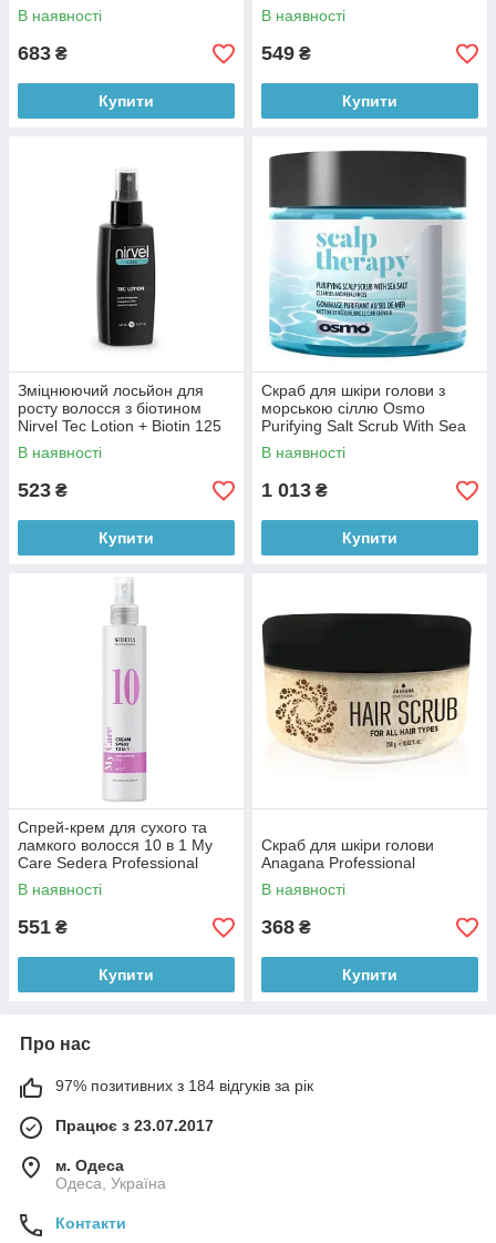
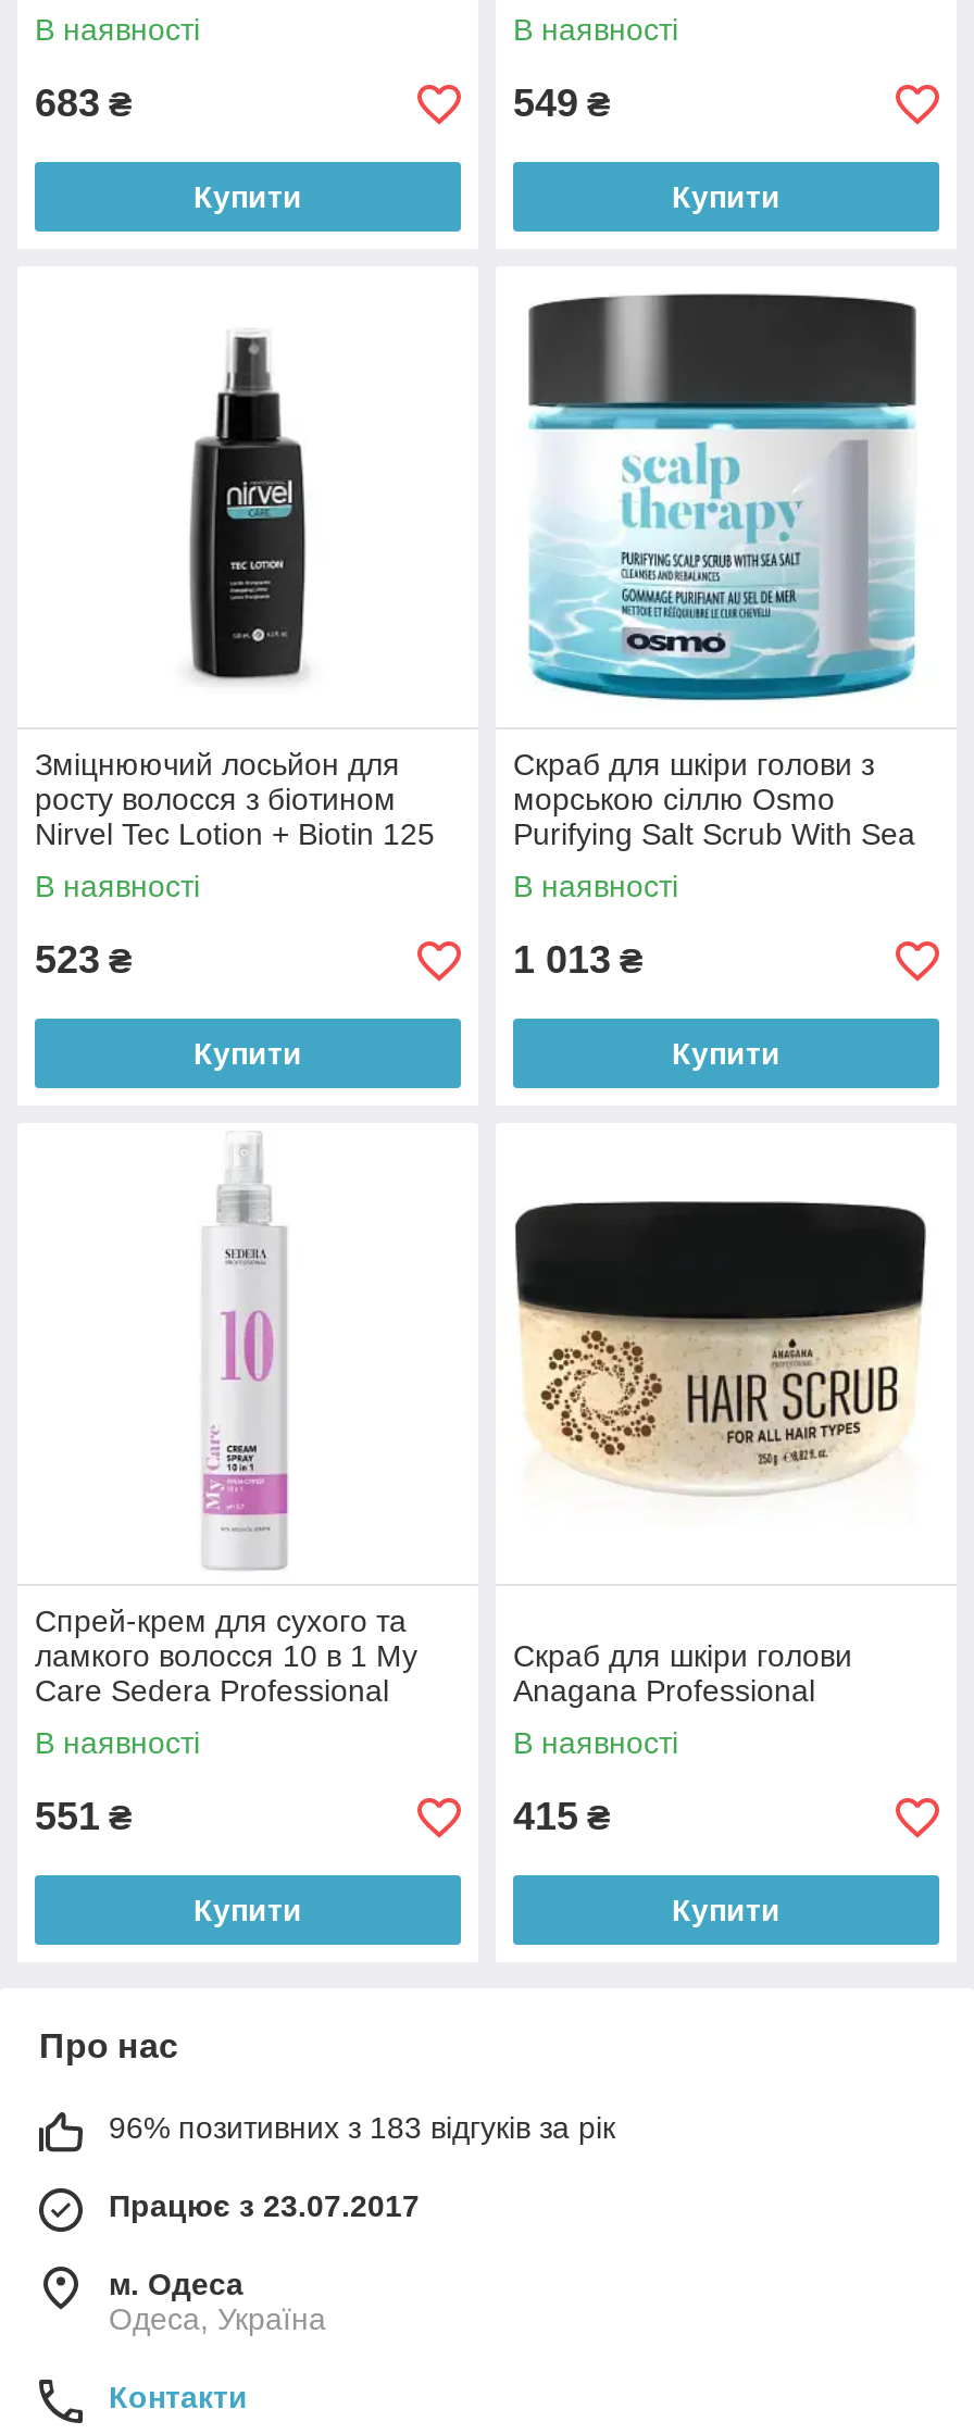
[261,916,311,938] 368 ₴ -> [513,1795,611,1838] 415 ₴
[55,1077,313,1094] 97% позитивних з 184 відгуків за рік -> [109,2110,615,2145] 96% позитивних з 183 відгуків за рік

